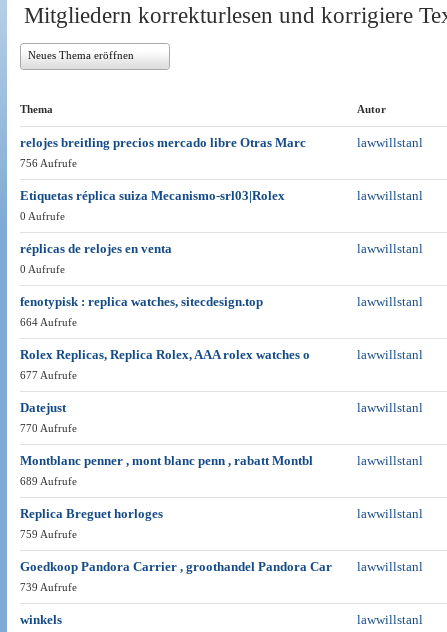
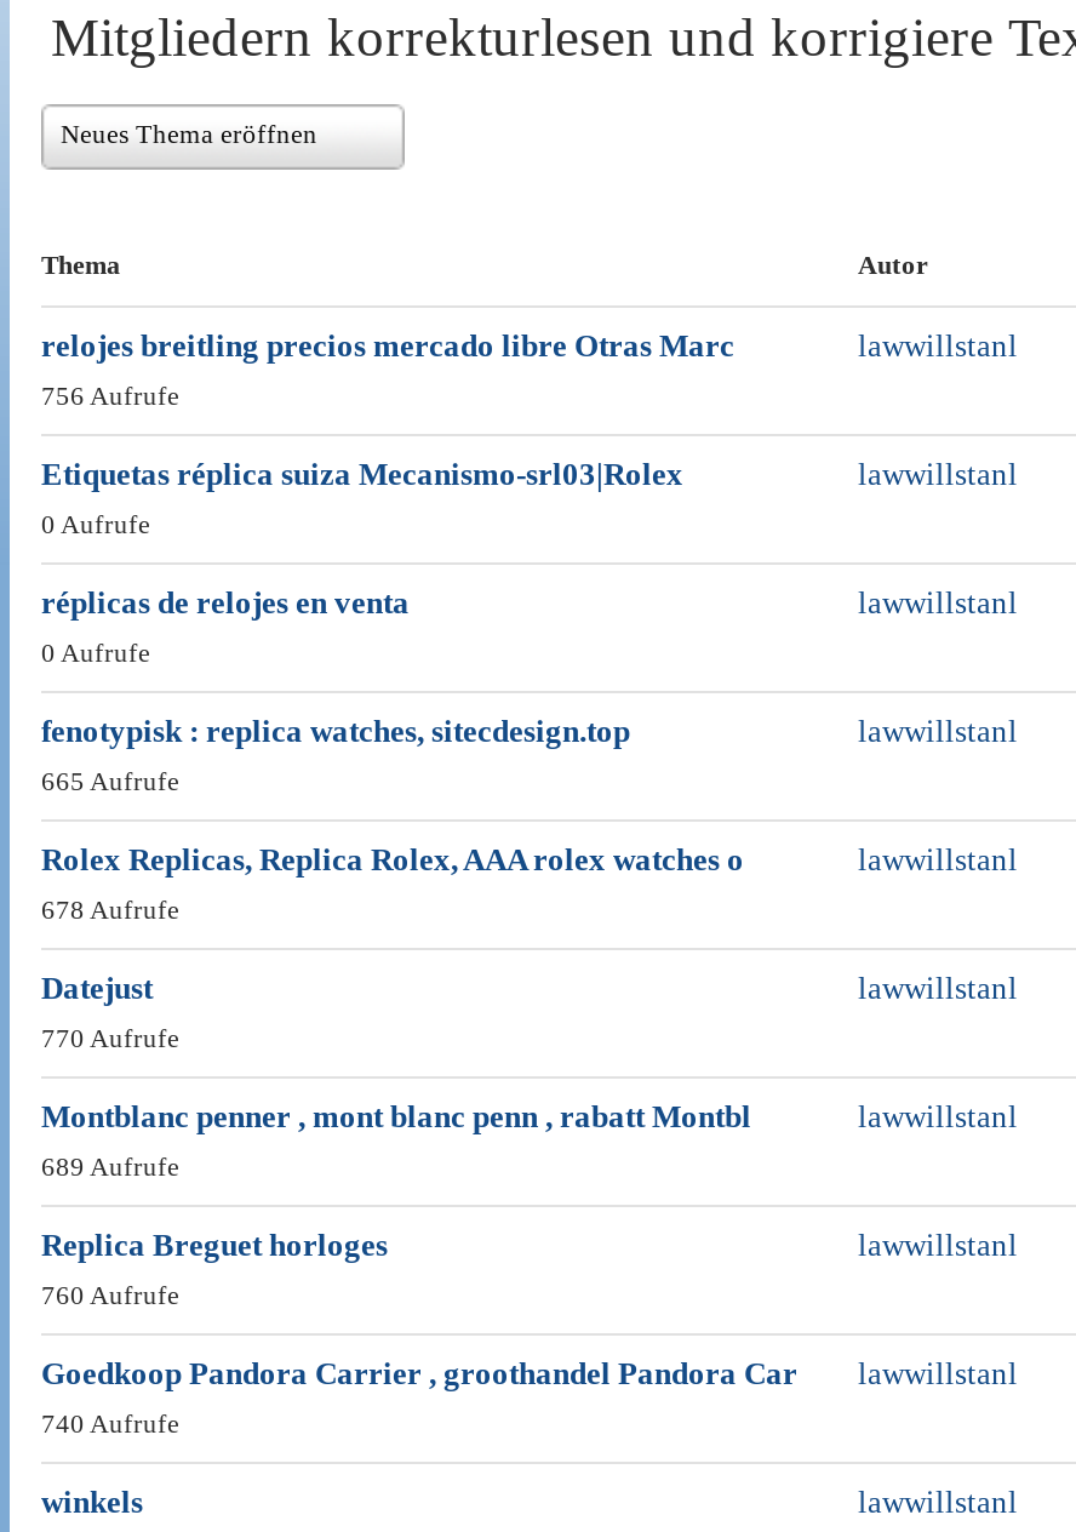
[20,316,77,328] 664 Aufrufe -> [41,766,179,795] 665 Aufrufe
[20,369,77,381] 677 Aufrufe -> [41,894,179,924] 678 Aufrufe
[20,528,77,540] 759 Aufrufe -> [41,1280,179,1309] 760 Aufrufe
[20,581,77,593] 739 Aufrufe -> [41,1408,179,1437] 740 Aufrufe

